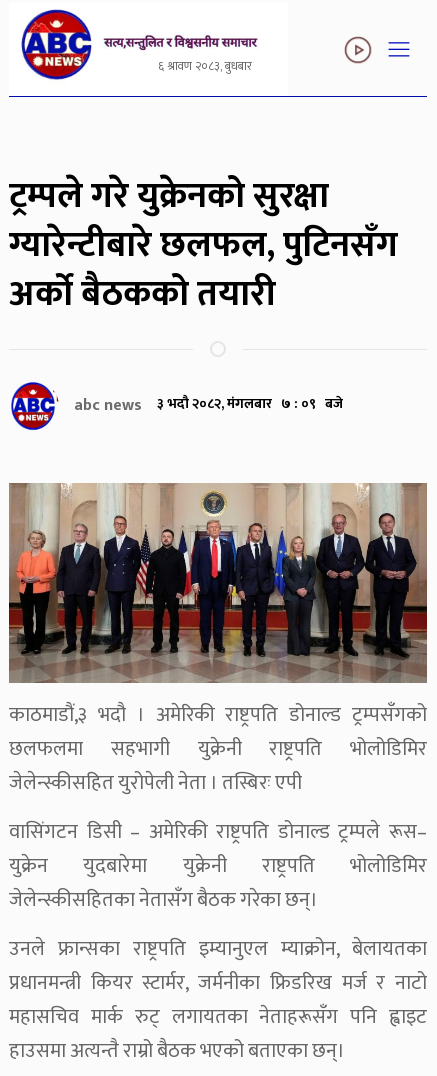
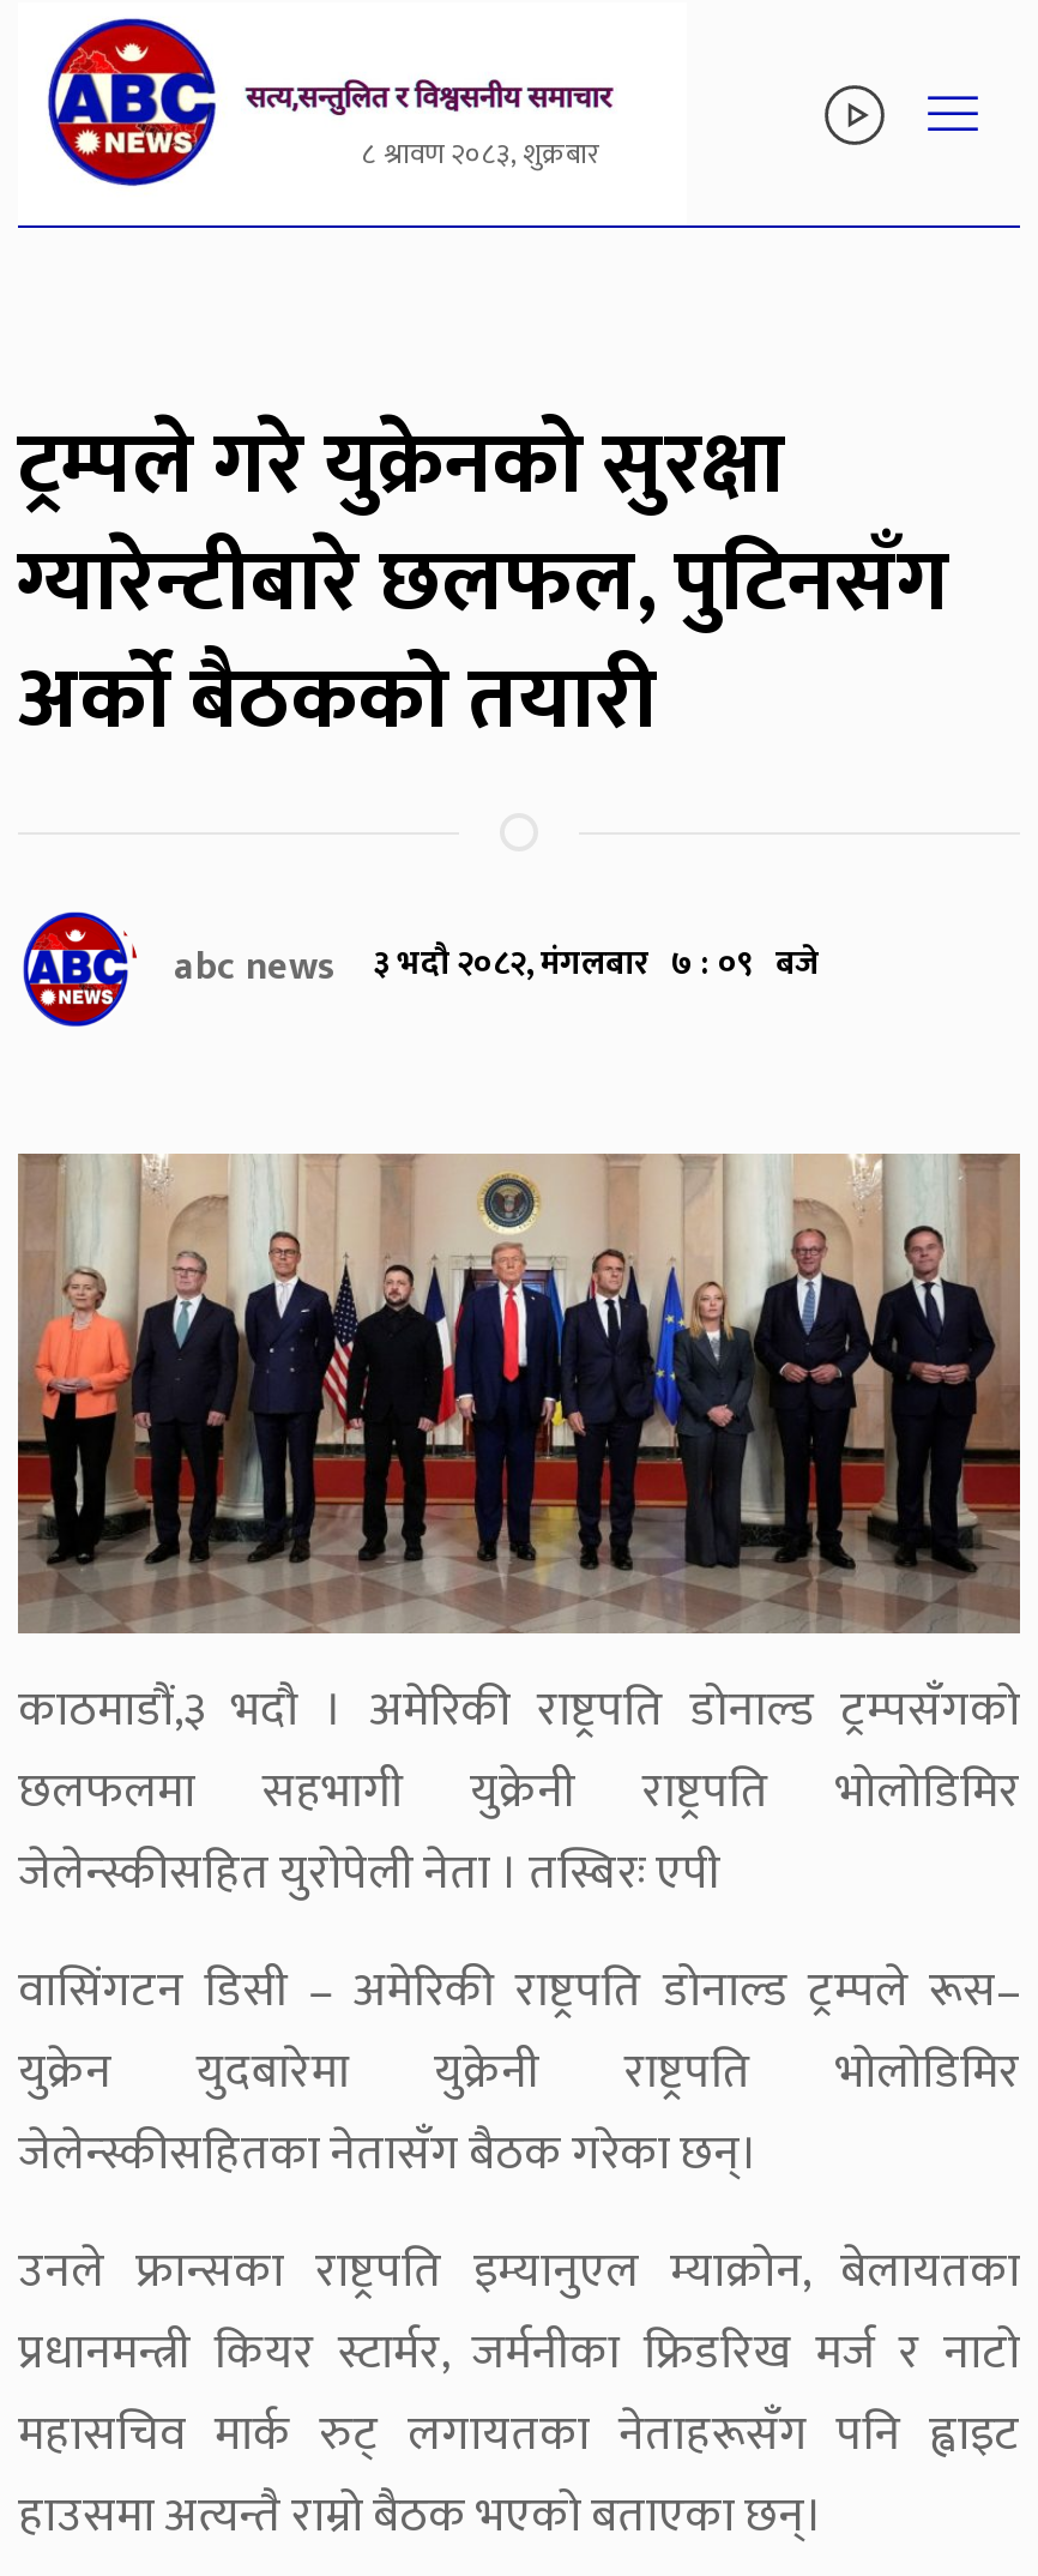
[157,56,251,76] ६ श्रावण २०८३, बुधबार -> [362,130,599,178] ८ श्रावण २०८३, शुक्रबार

